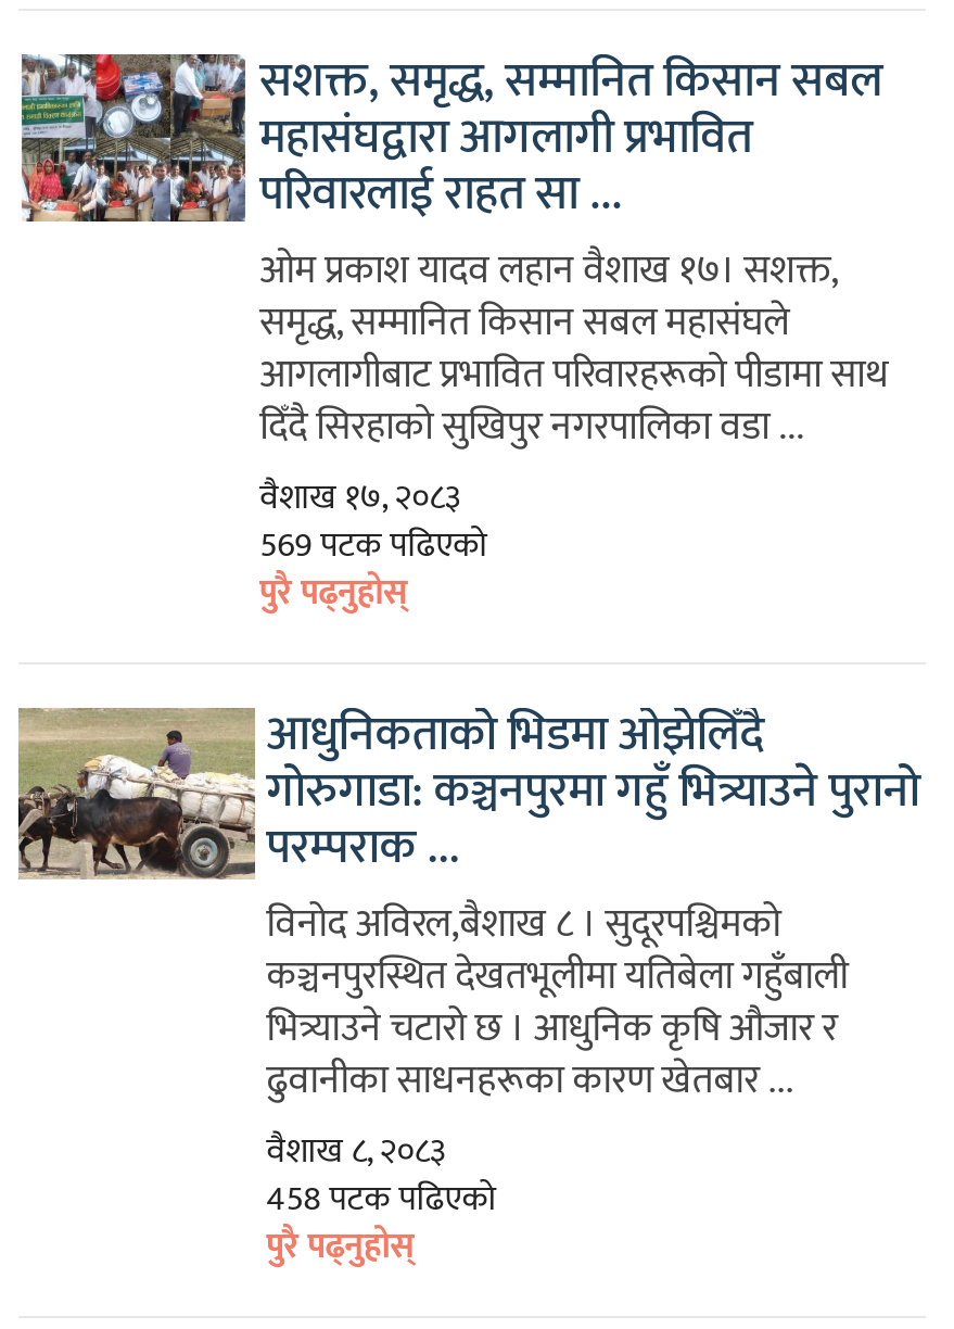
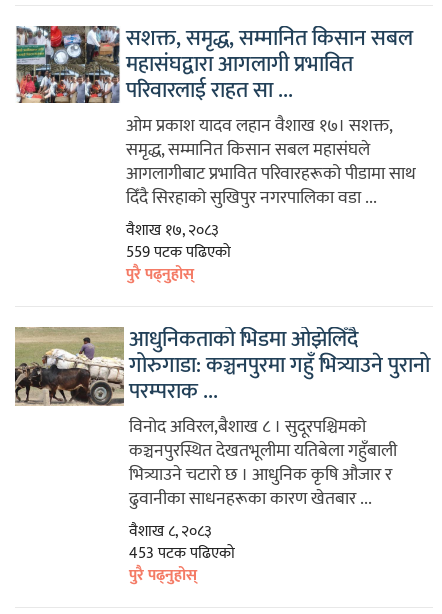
[260,517,488,575] 569 पटक पढिएको -> [126,239,231,266] 559 पटक पढिएको
[267,1170,497,1229] 458 पटक पढिएको -> [129,540,235,567] 453 पटक पढिएको

